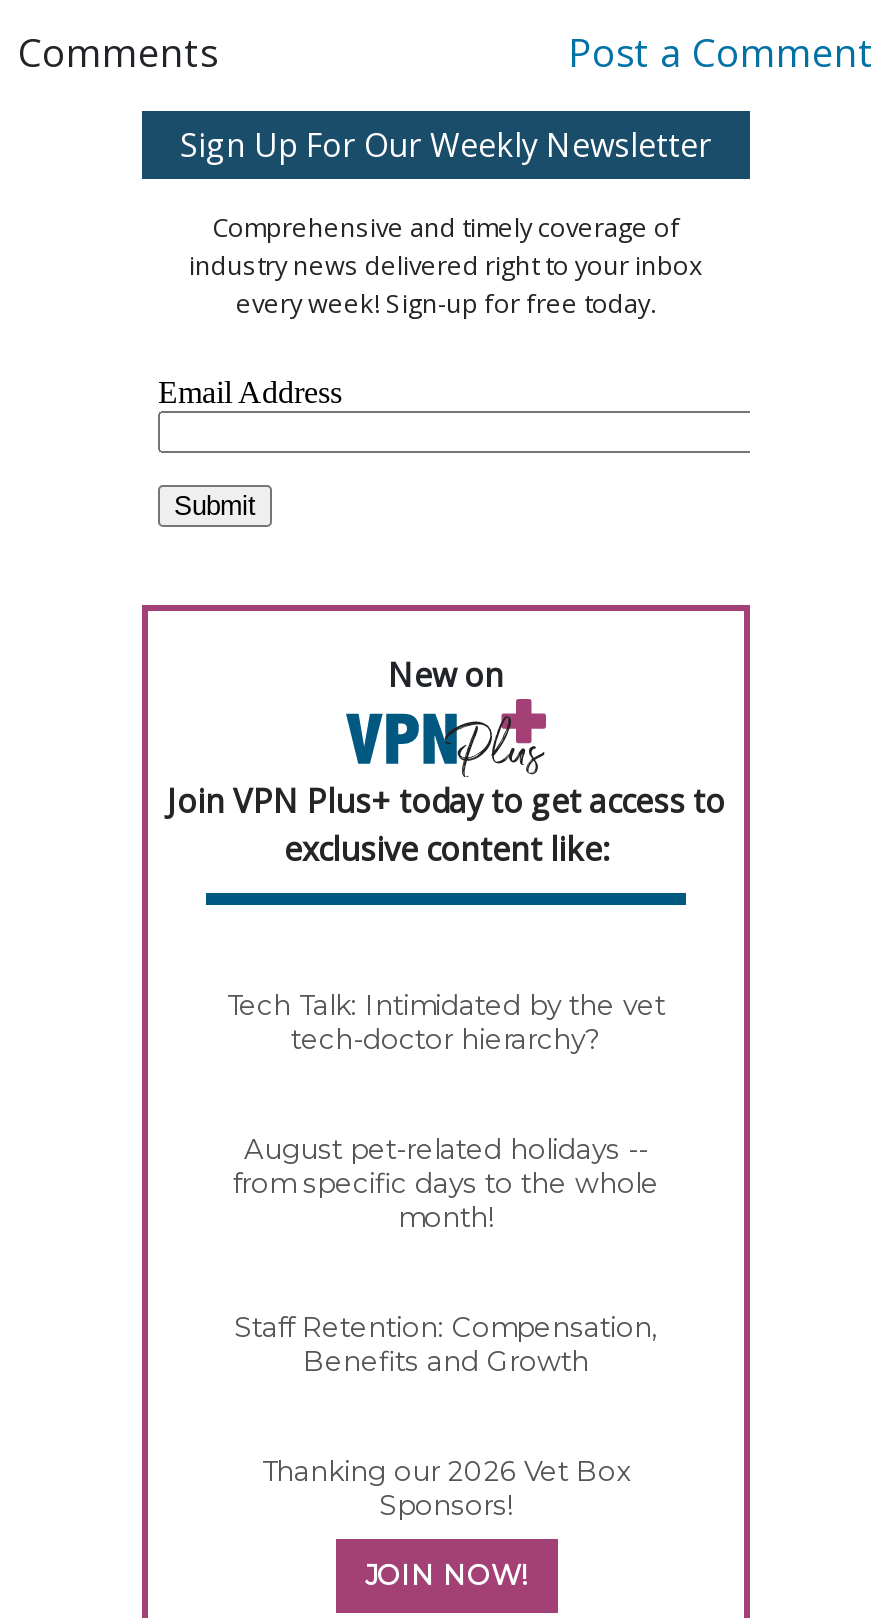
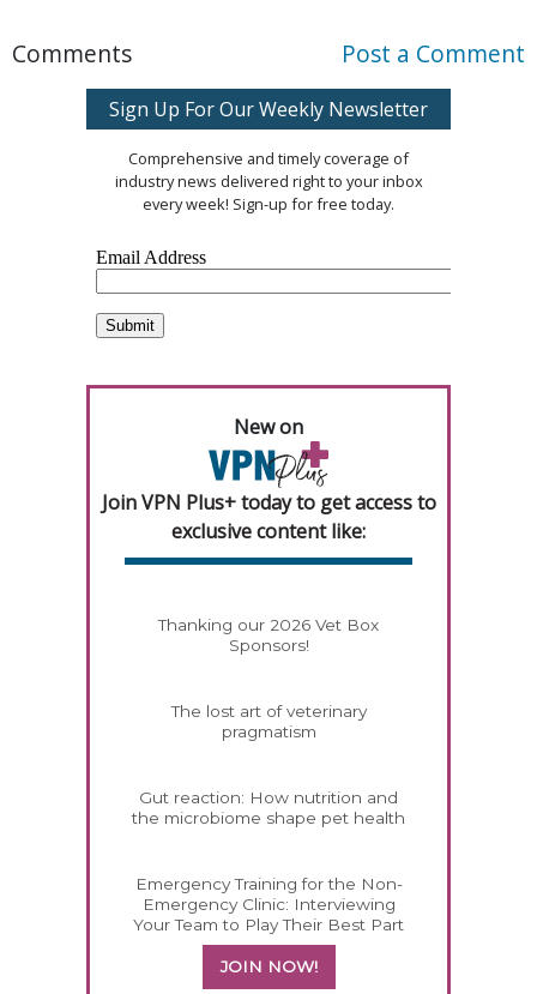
[227,989,665,1377] Tech Talk: Intimidated by the vet | tech-doctor hierarchy? | August pet-related holidays -- | from specific days to the whole | month! | Staff Retention: Compensation, | Benefits and Growth -> none
moved [262,1455,630,1521] -> [158,615,379,655]: Thanking our 2026 Vet Box | Sponsors!
none -> [132,702,405,934] The lost art of veterinary | pragmatism | Gut reaction: How nutrition and | the microbiome shape pet health | Emergency Training for the Non- | Emergency Clinic: Interviewing | Your Team to Play Their Best Part

